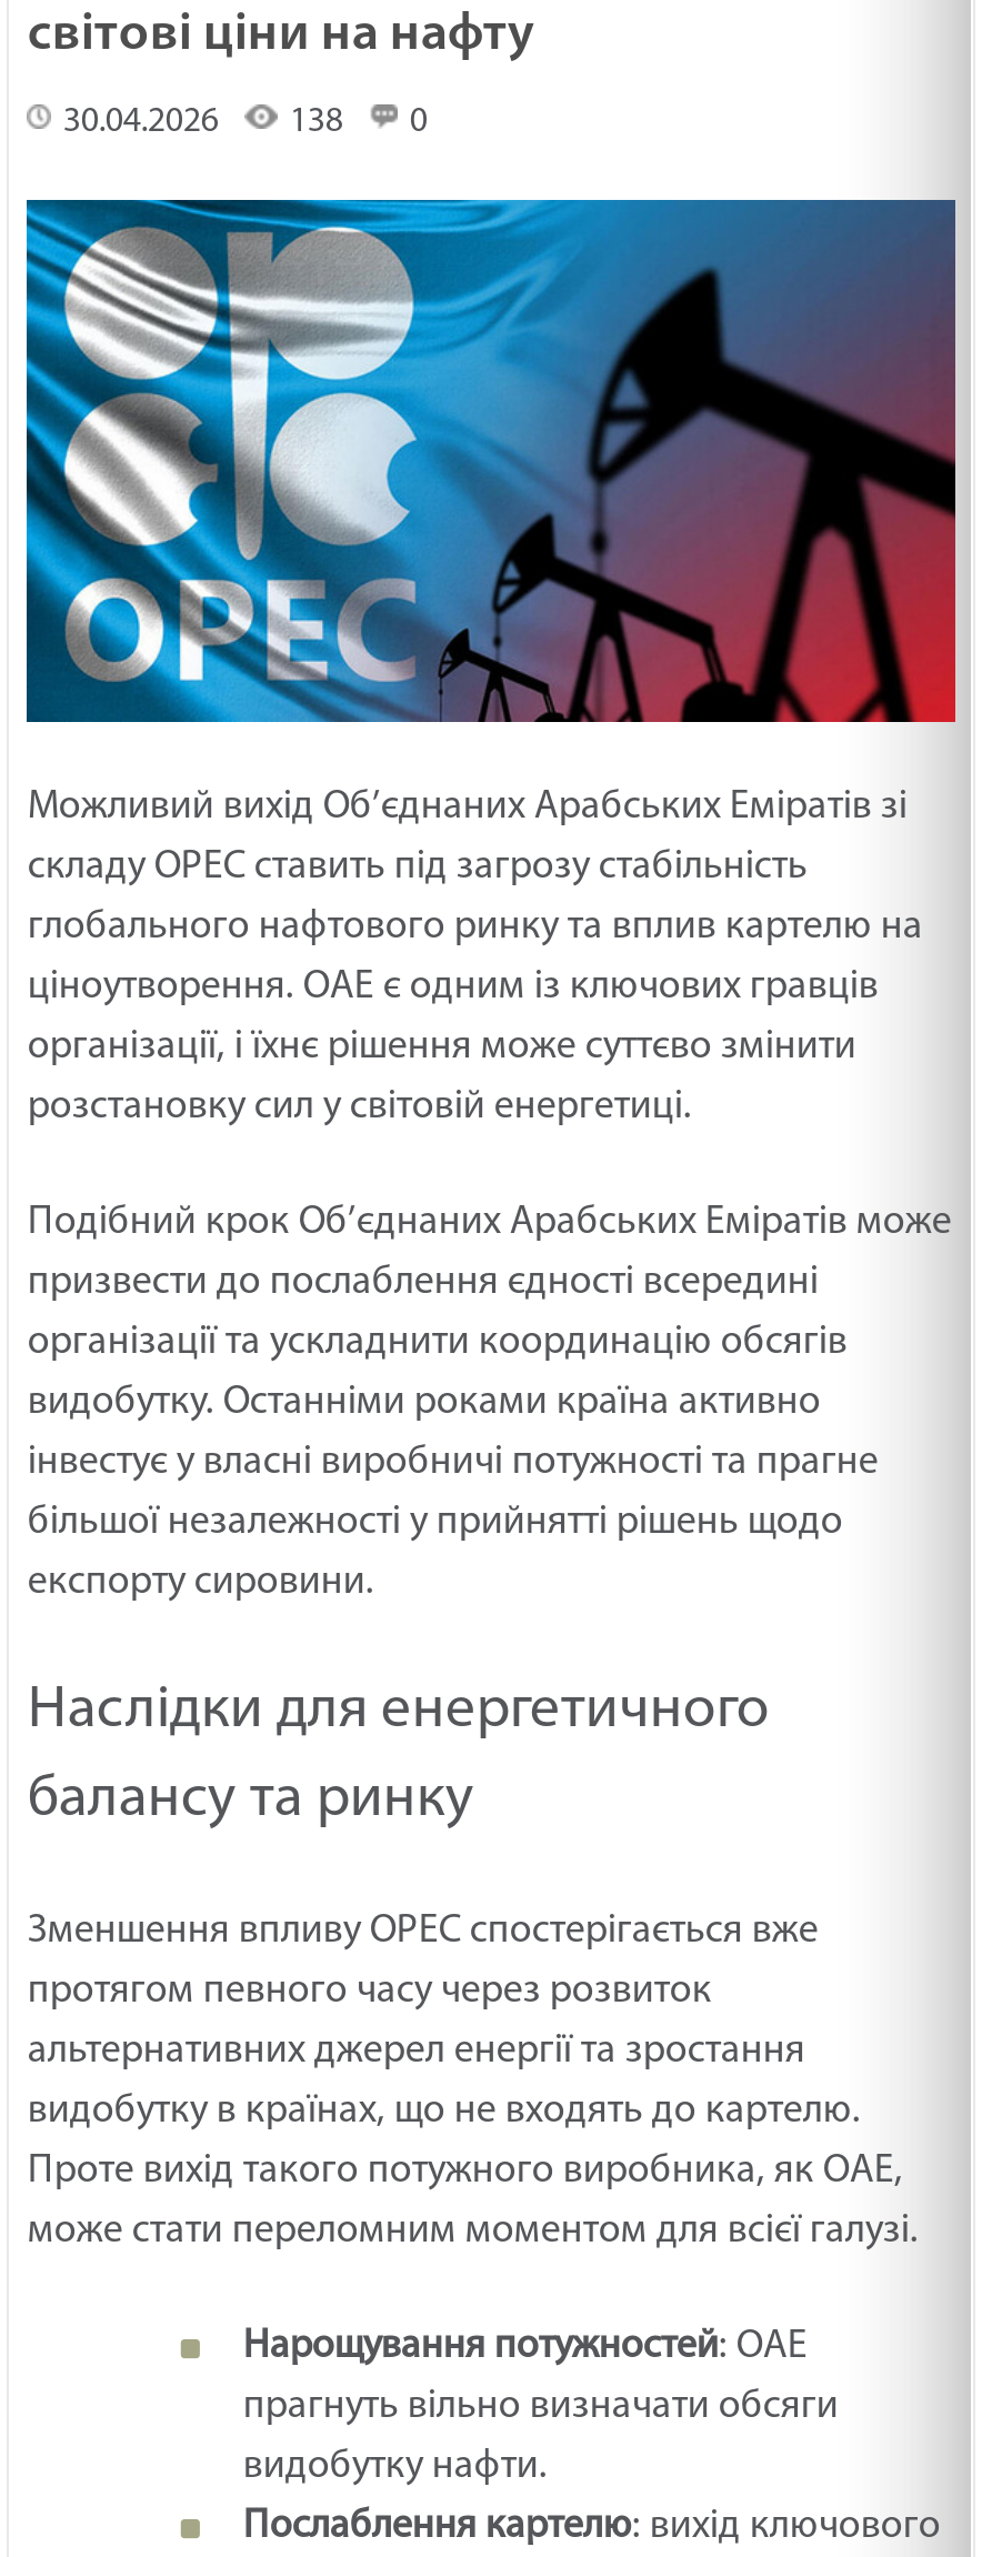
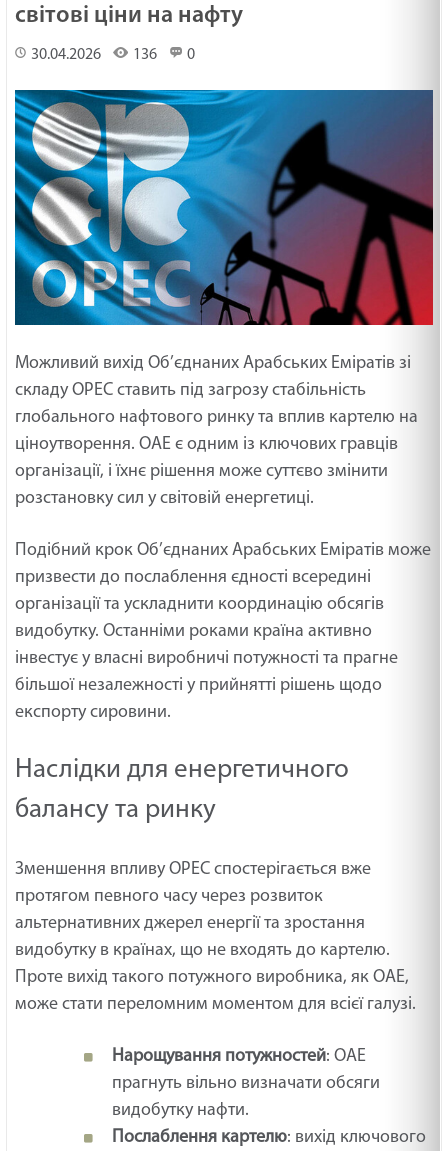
[63,104,427,139] 30.04.2026 138 0 -> [31,47,195,63] 30.04.2026 136 0

